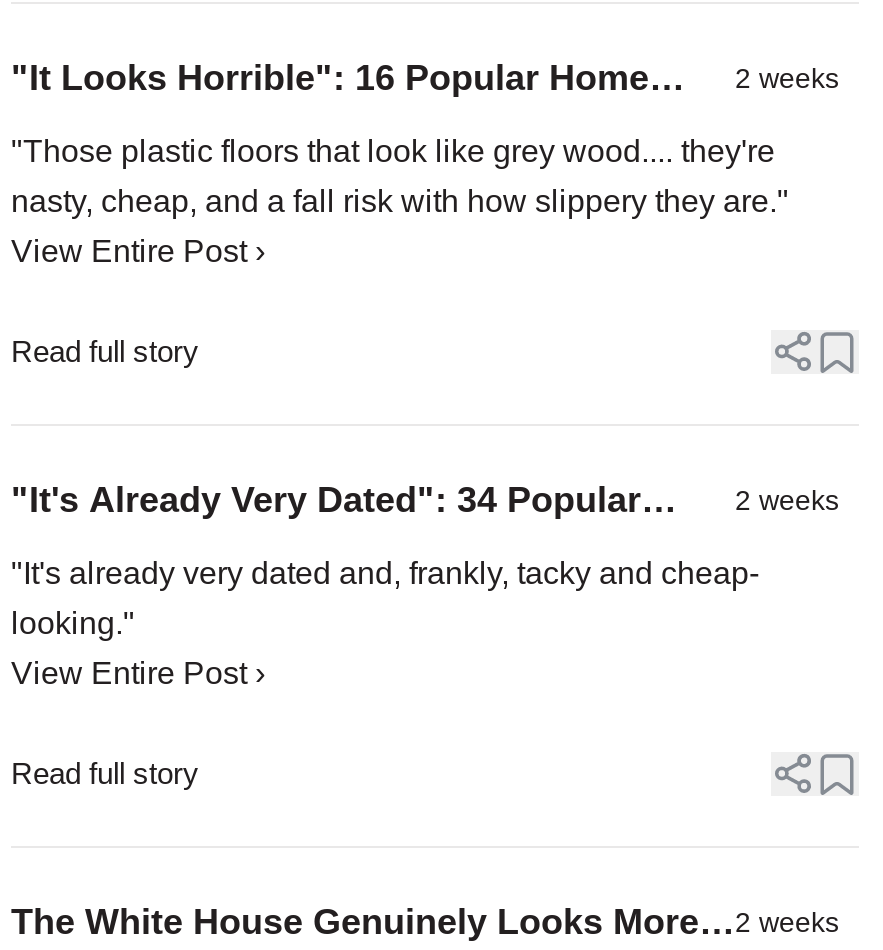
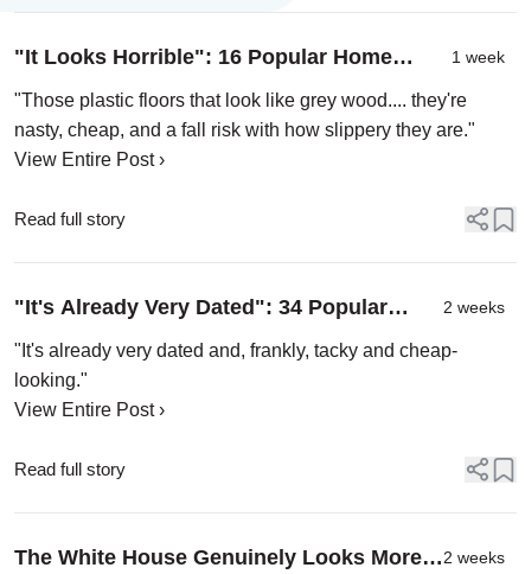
[735,62,839,94] 2 weeks -> [452,47,505,66] 1 week

